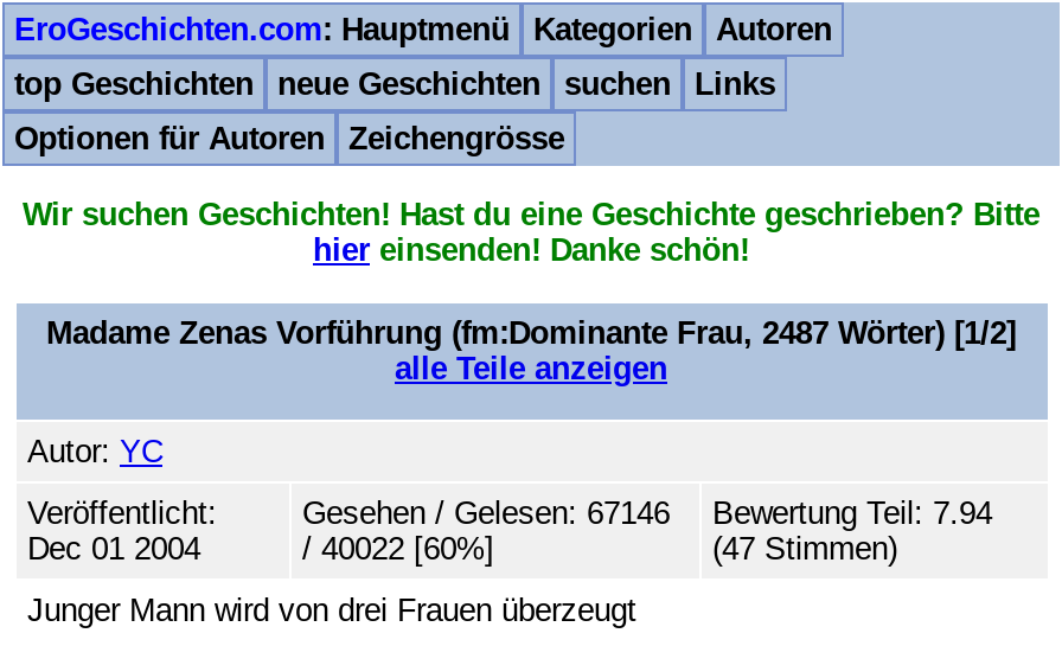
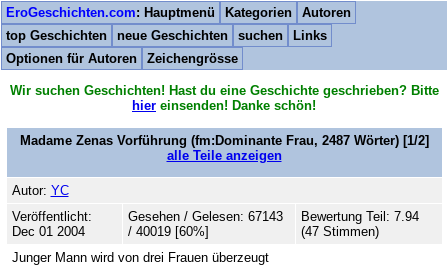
[302,495,670,530] Gesehen / Gelesen: 67146 -> [127,209,282,224] Gesehen / Gelesen: 67143
[302,530,494,566] / 40022 [60%] -> [127,224,208,239] / 40019 [60%]

